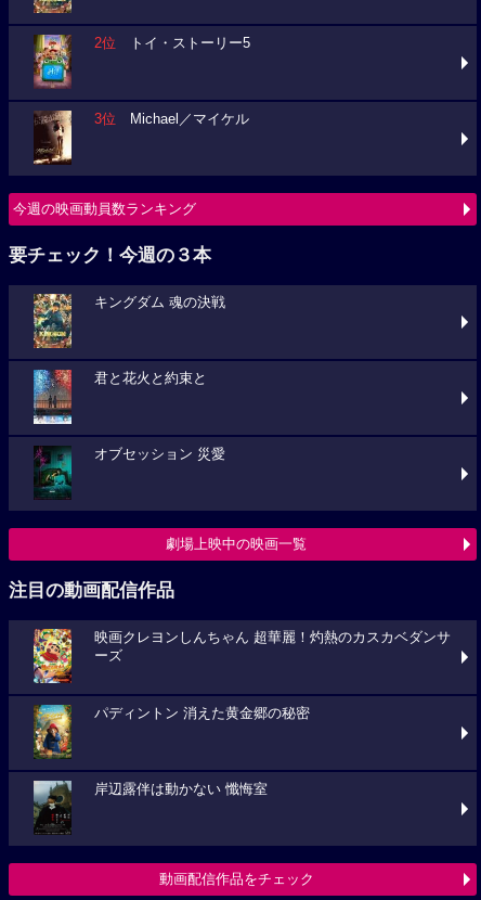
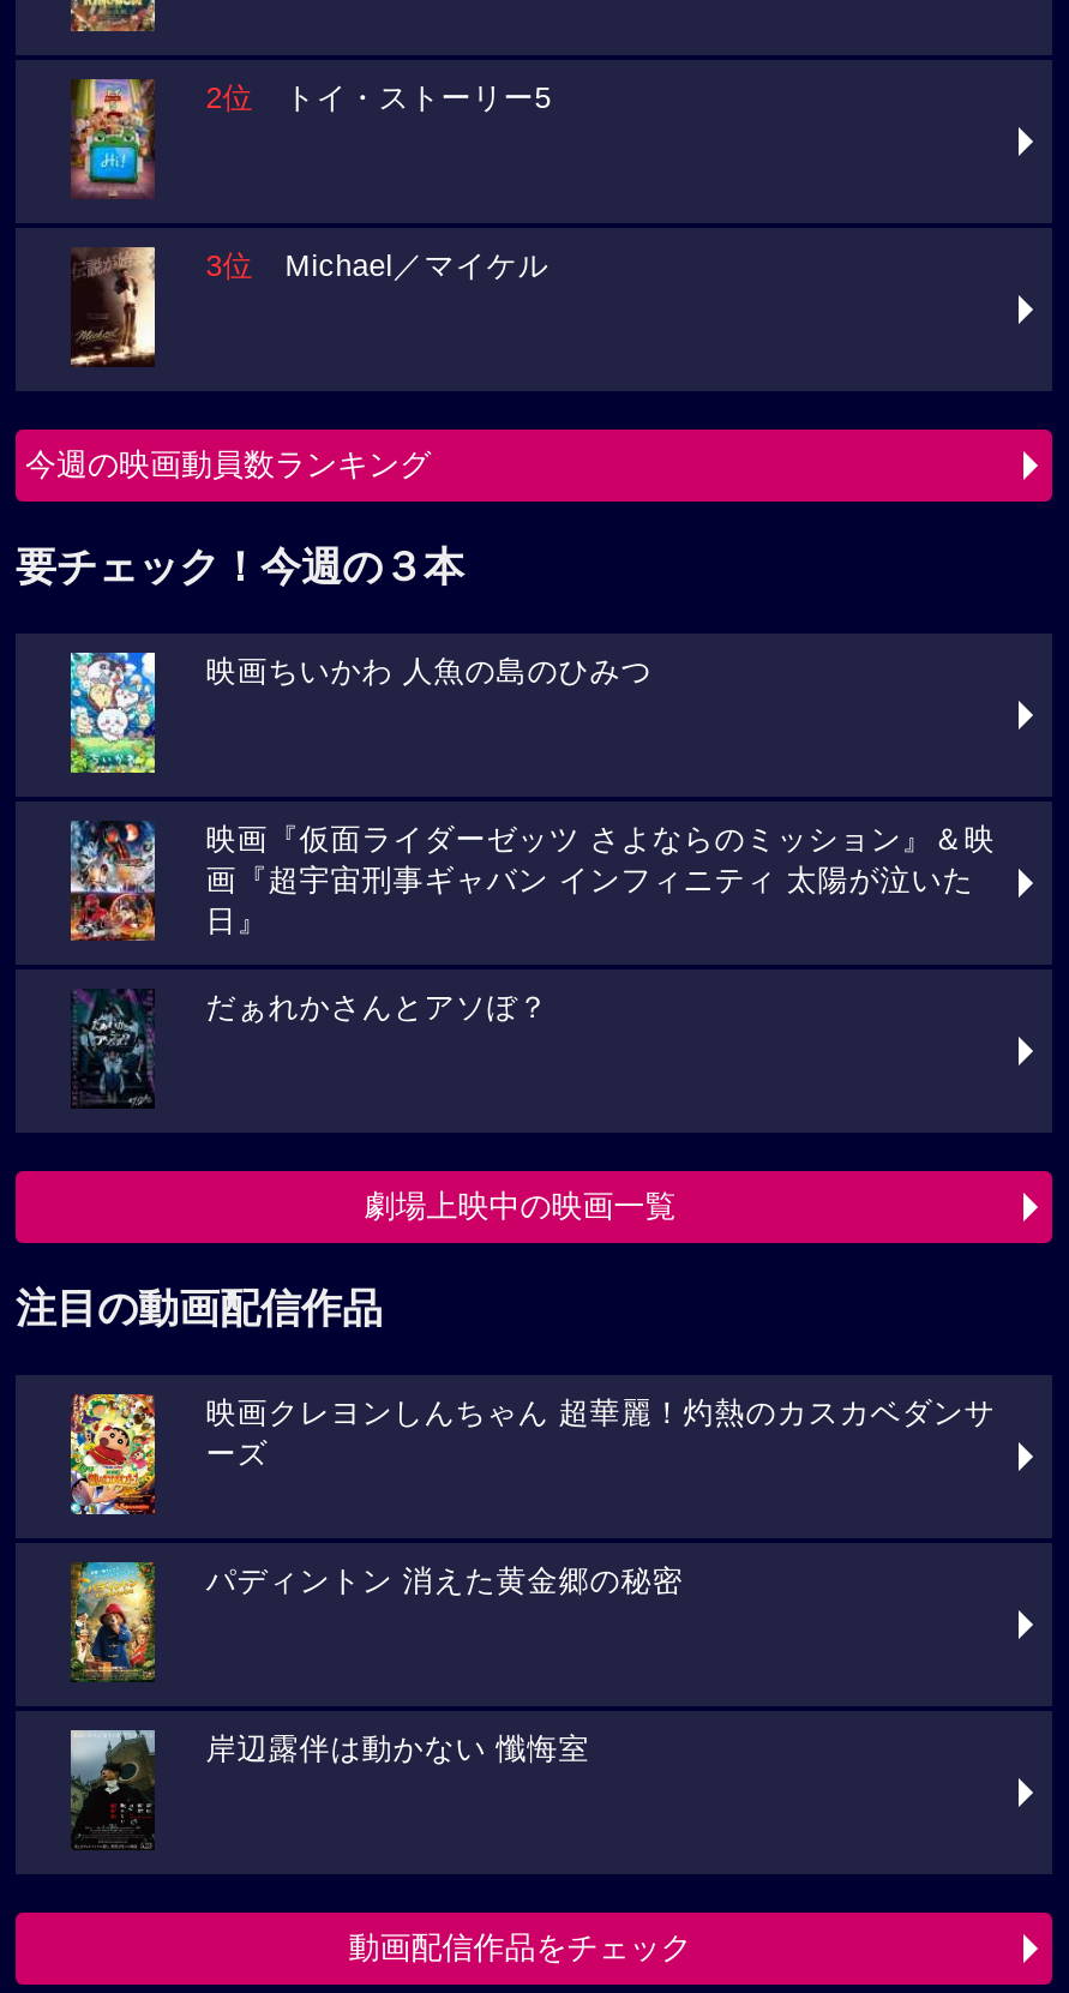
[32,293,226,349] [image] | キングダム 魂の決戦 -> [68,650,652,775] [image] | 映画ちいかわ 人魚の島のひみつ
[32,369,207,425] [image] | 君と花火と約束と -> [68,818,995,941] [image] | 映画『仮面ライダーゼッツ さよならのミッション』＆映 | 画『超宇宙刑事ギャバン インフィニティ 太陽が泣いた | 日』
[34,446,226,498] [image] | オブセッション 災愛 -> [73,989,549,1104] [image] | だぁれかさんとアソぼ？

